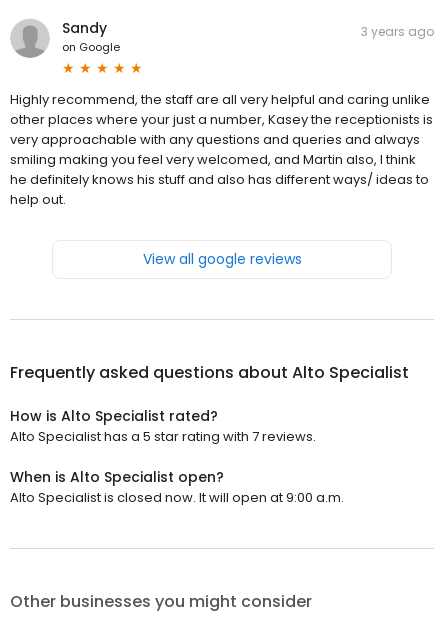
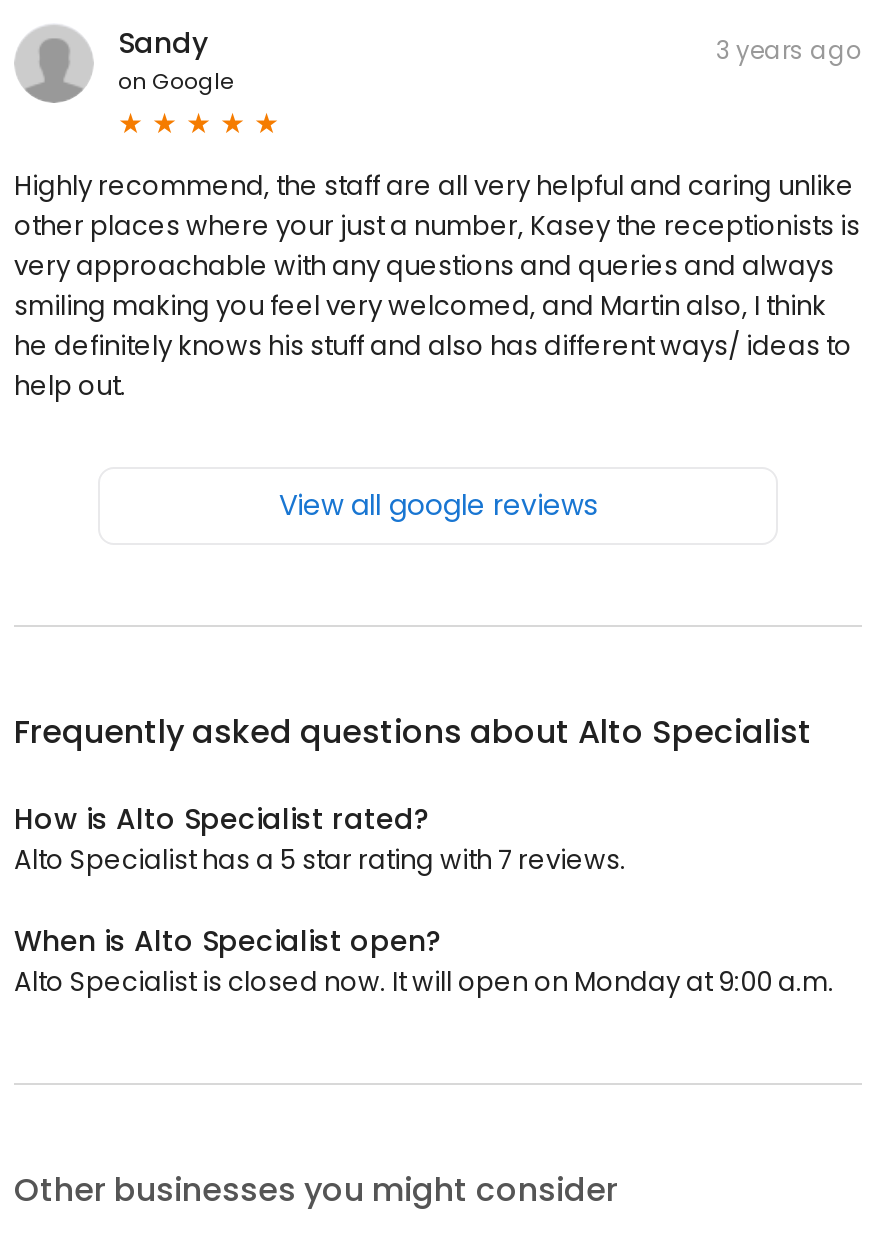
[10,488,344,507] Alto Specialist is closed now. It will open at 9:00 a.m. -> [14,963,834,1001] Alto Specialist is closed now. It will open on Monday at 9:00 a.m.

